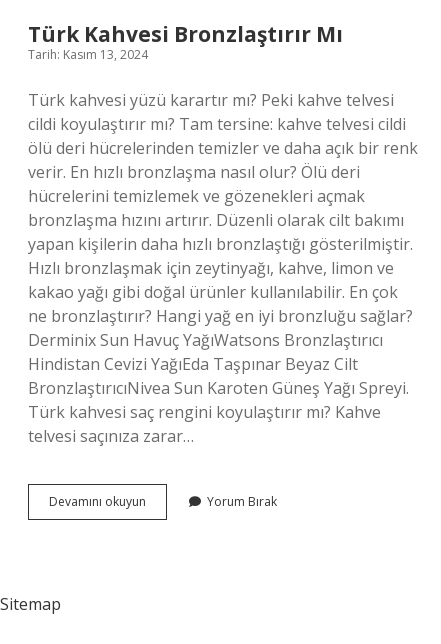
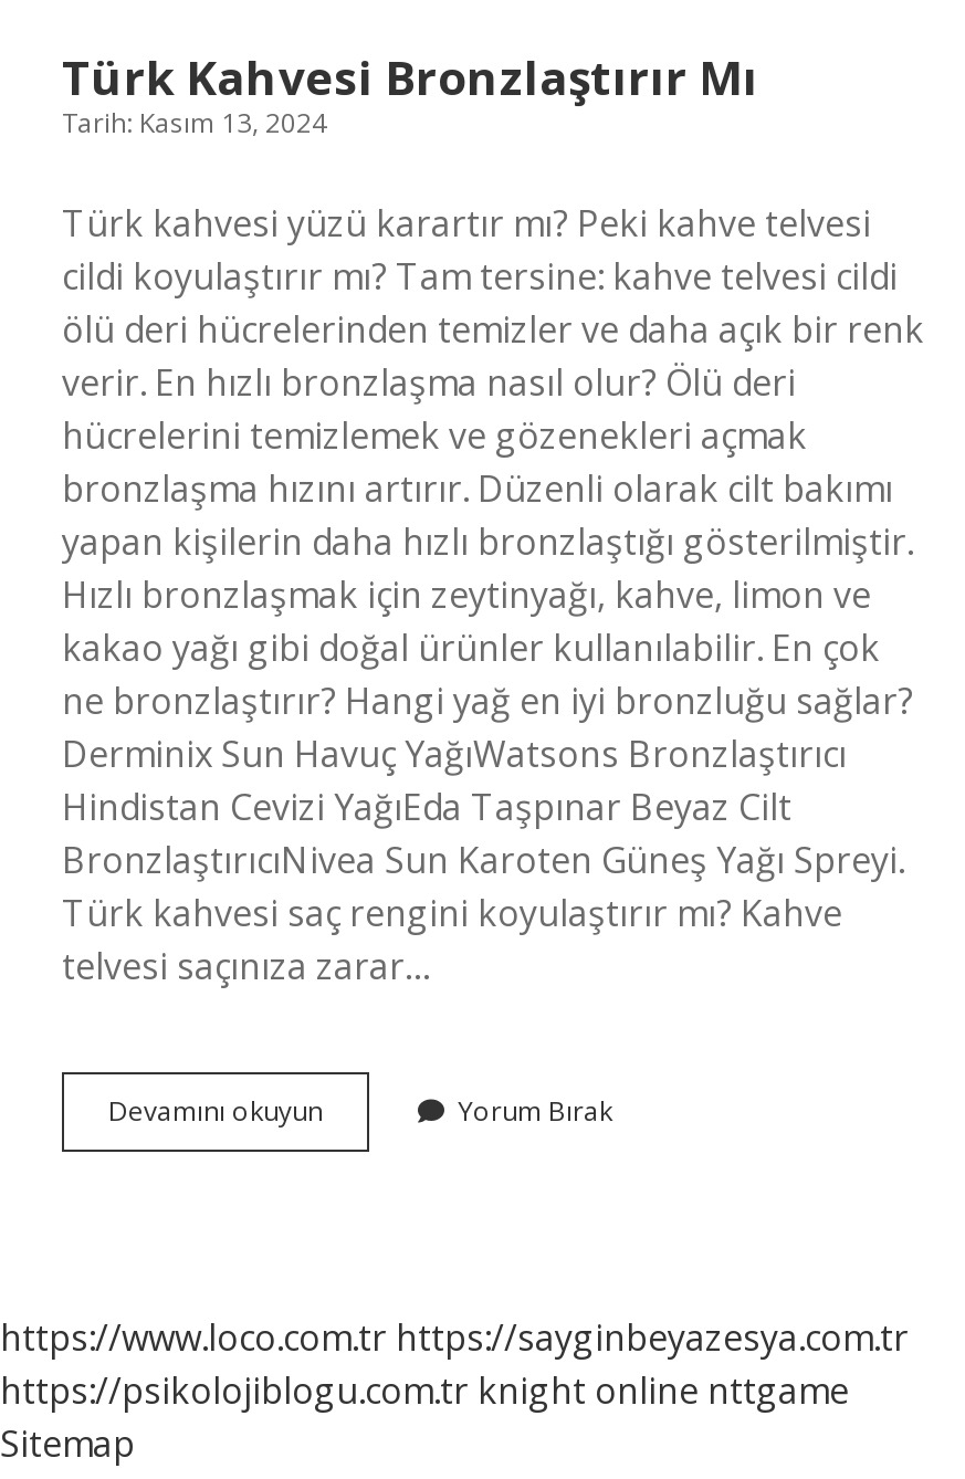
none -> [0,1313,909,1415] https://www.loco.com.tr https://sayginbeyazesya.com.tr | https://psikolojiblogu.com.tr knight online nttgame

